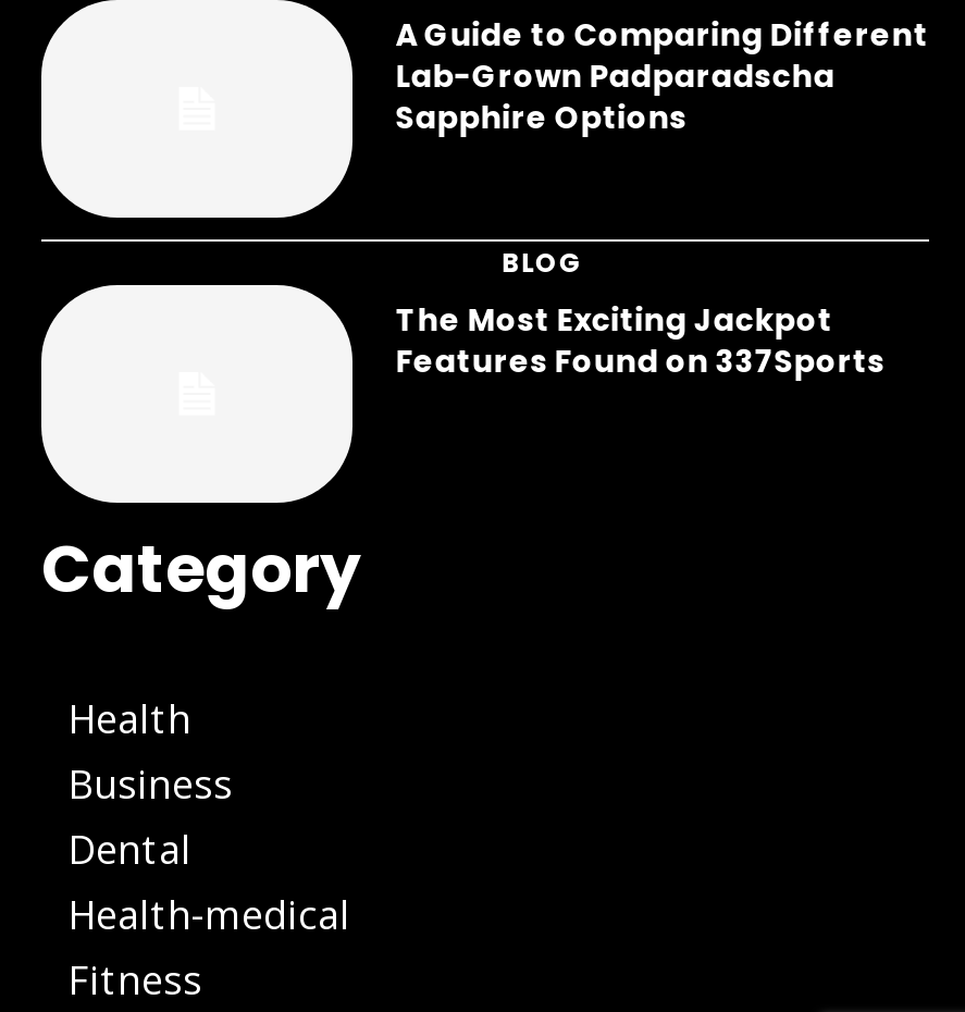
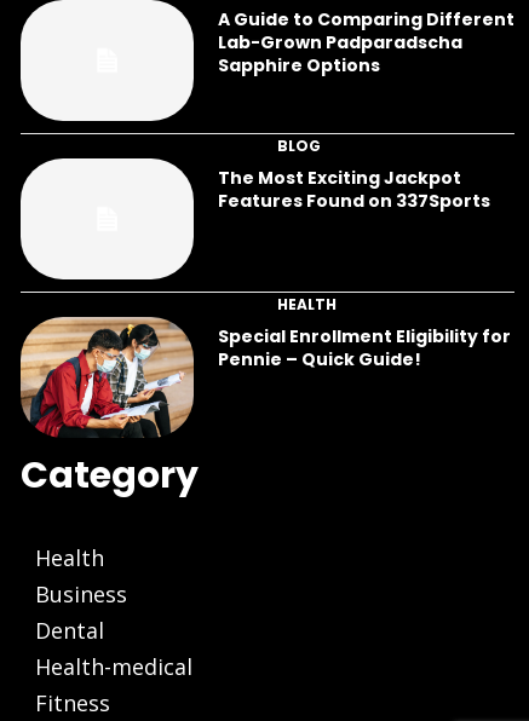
none -> [19,294,511,438] [image] | HEALTH | Special Enrollment Eligibility for | Pennie – Quick Guide!

